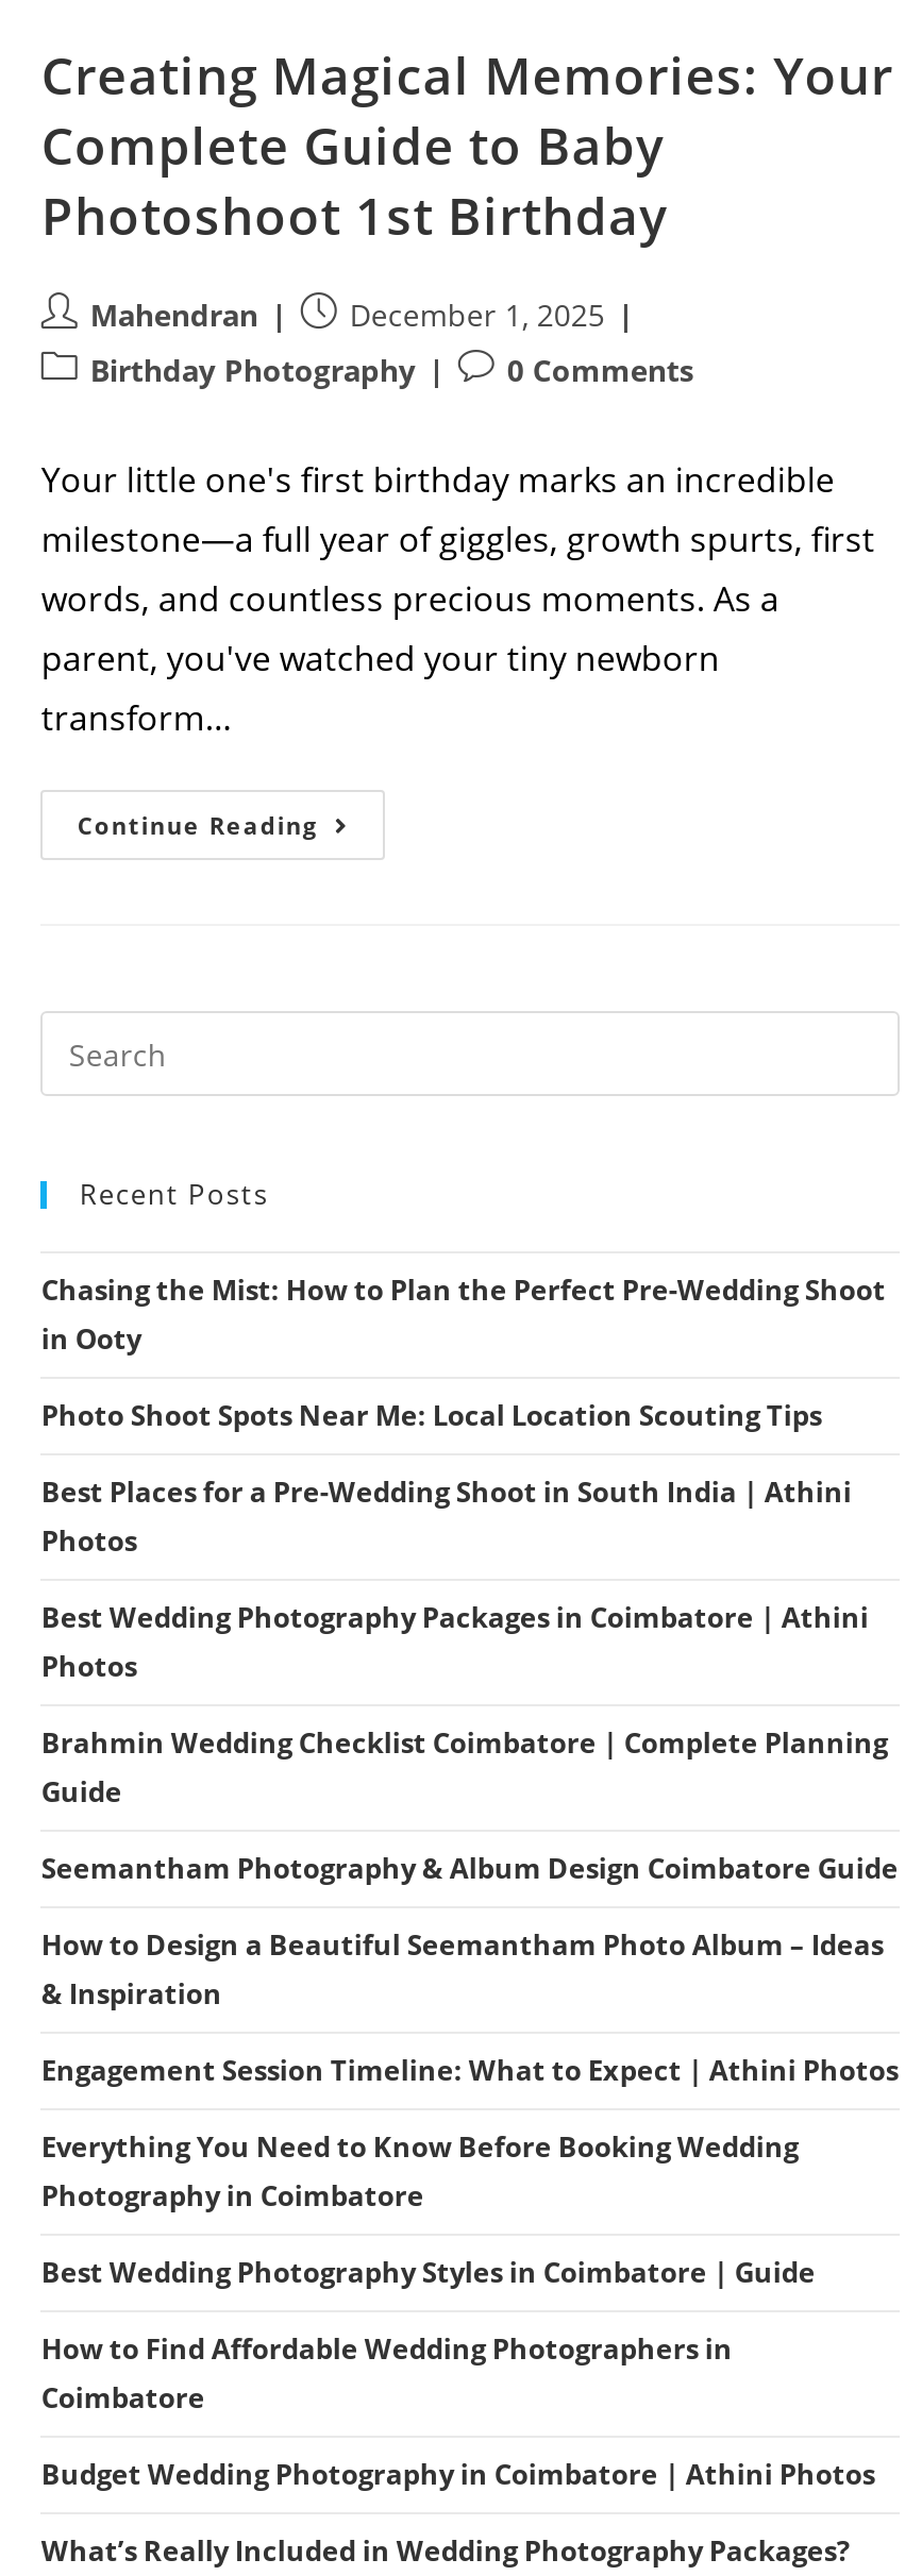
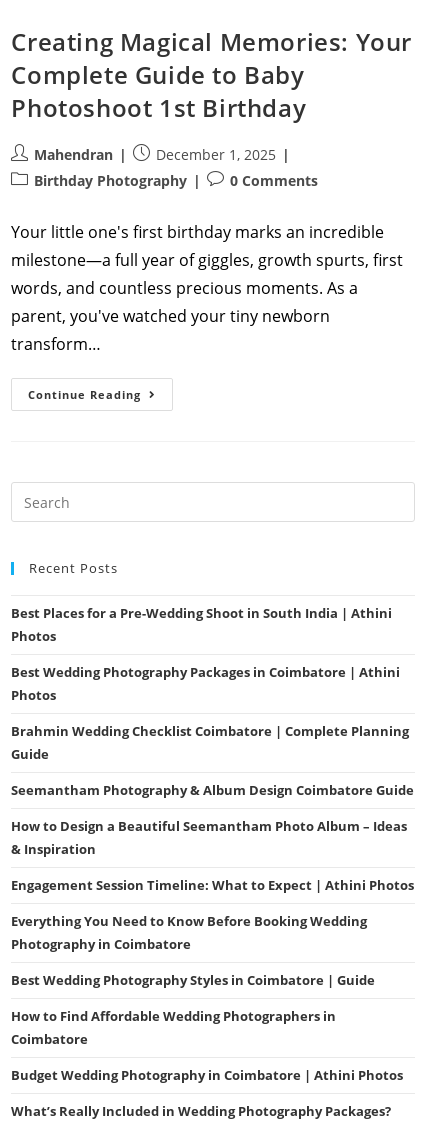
[41,1271,886,1435] Chasing the Mist: How to Plan the Perfect Pre-Wedding Shoot | in Ooty | Photo Shoot Spots Near Me: Local Location Scouting Tips -> none

